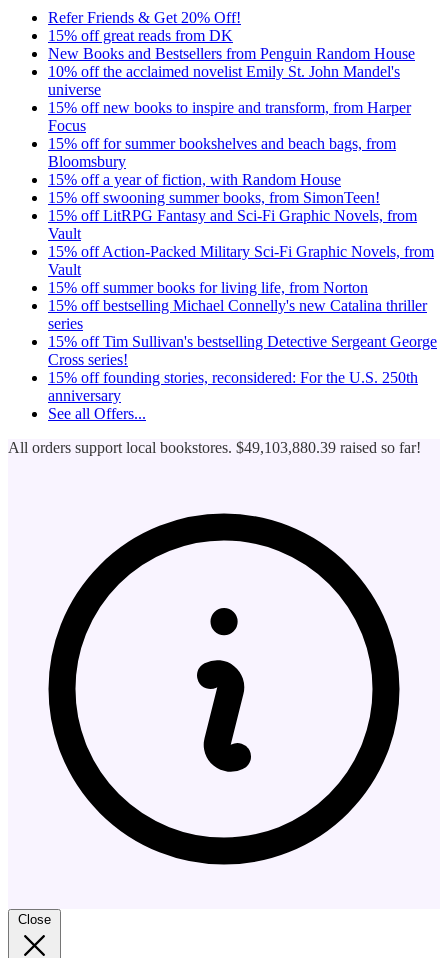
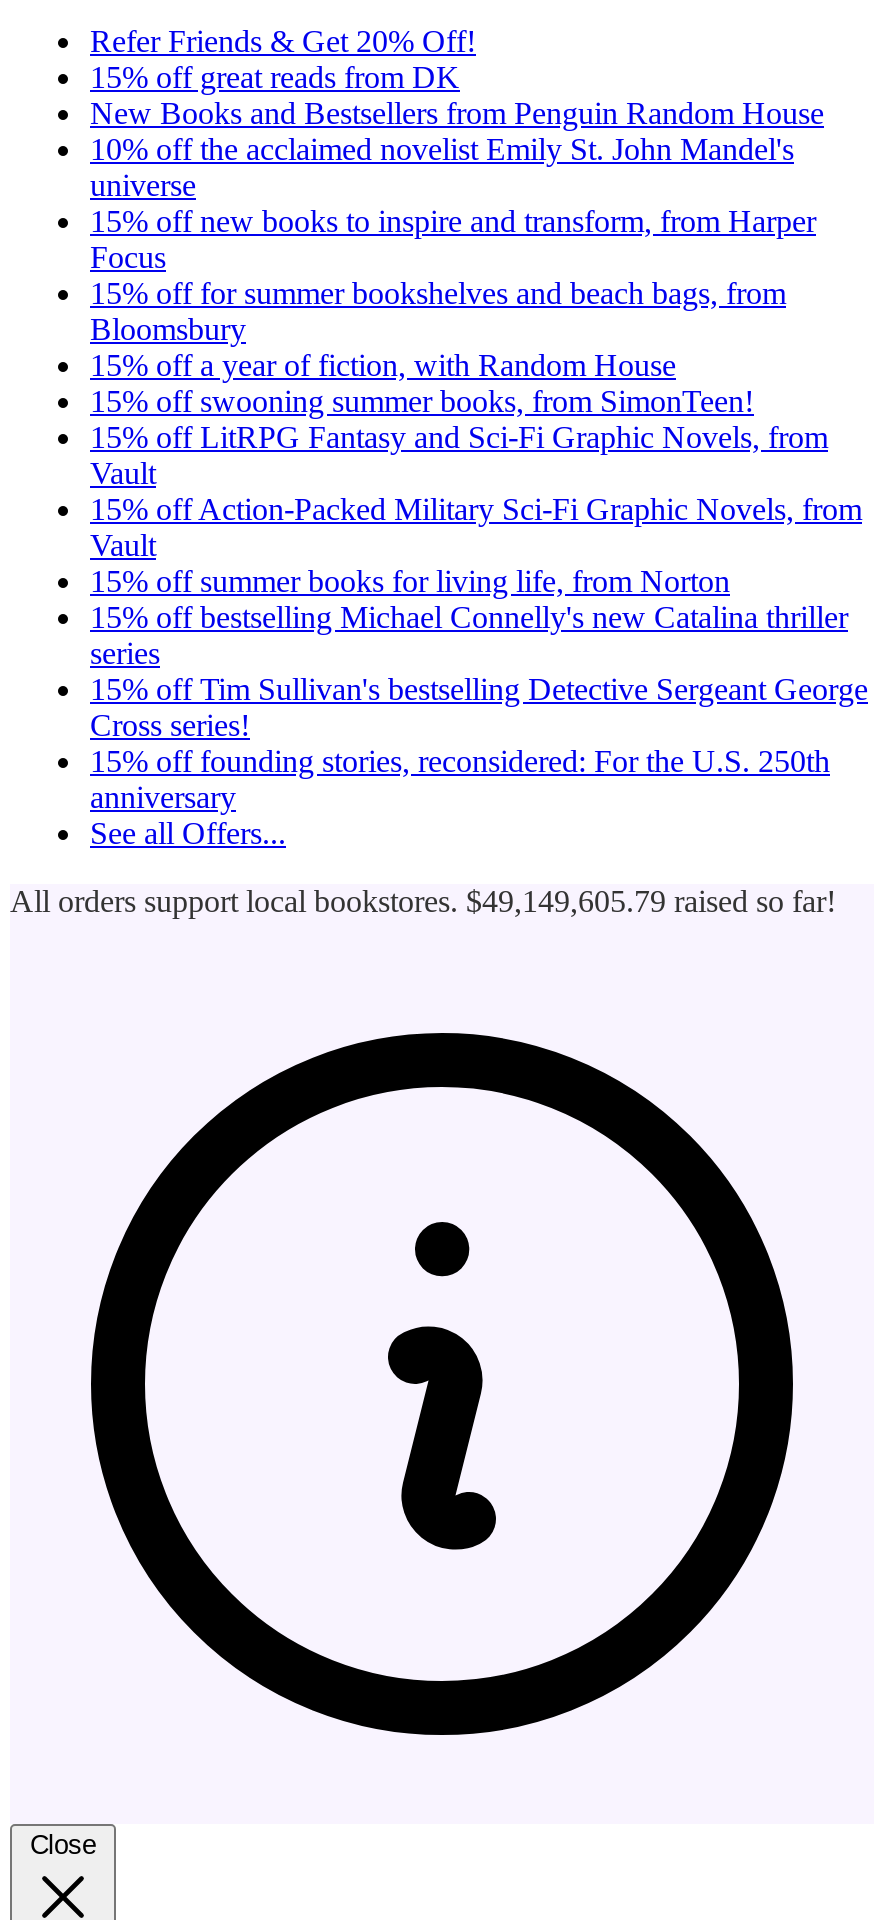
[8,439,421,456] All orders support local bookstores. $49,103,880.39 raised so far! -> [10,884,836,918] All orders support local bookstores. $49,149,605.79 raised so far!

